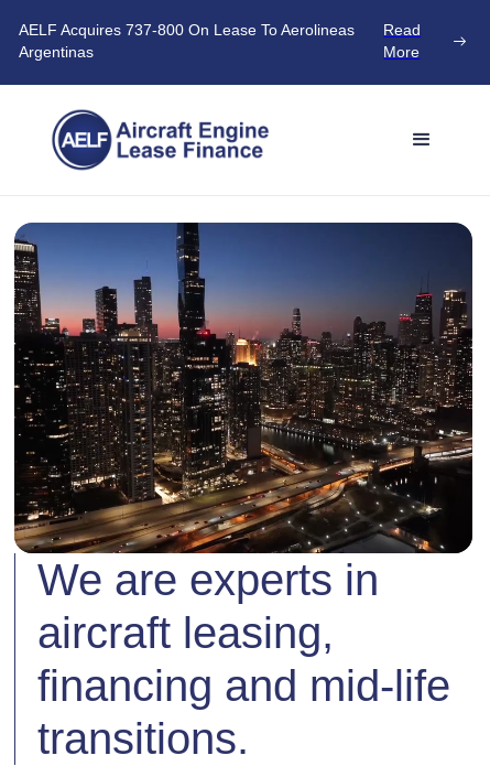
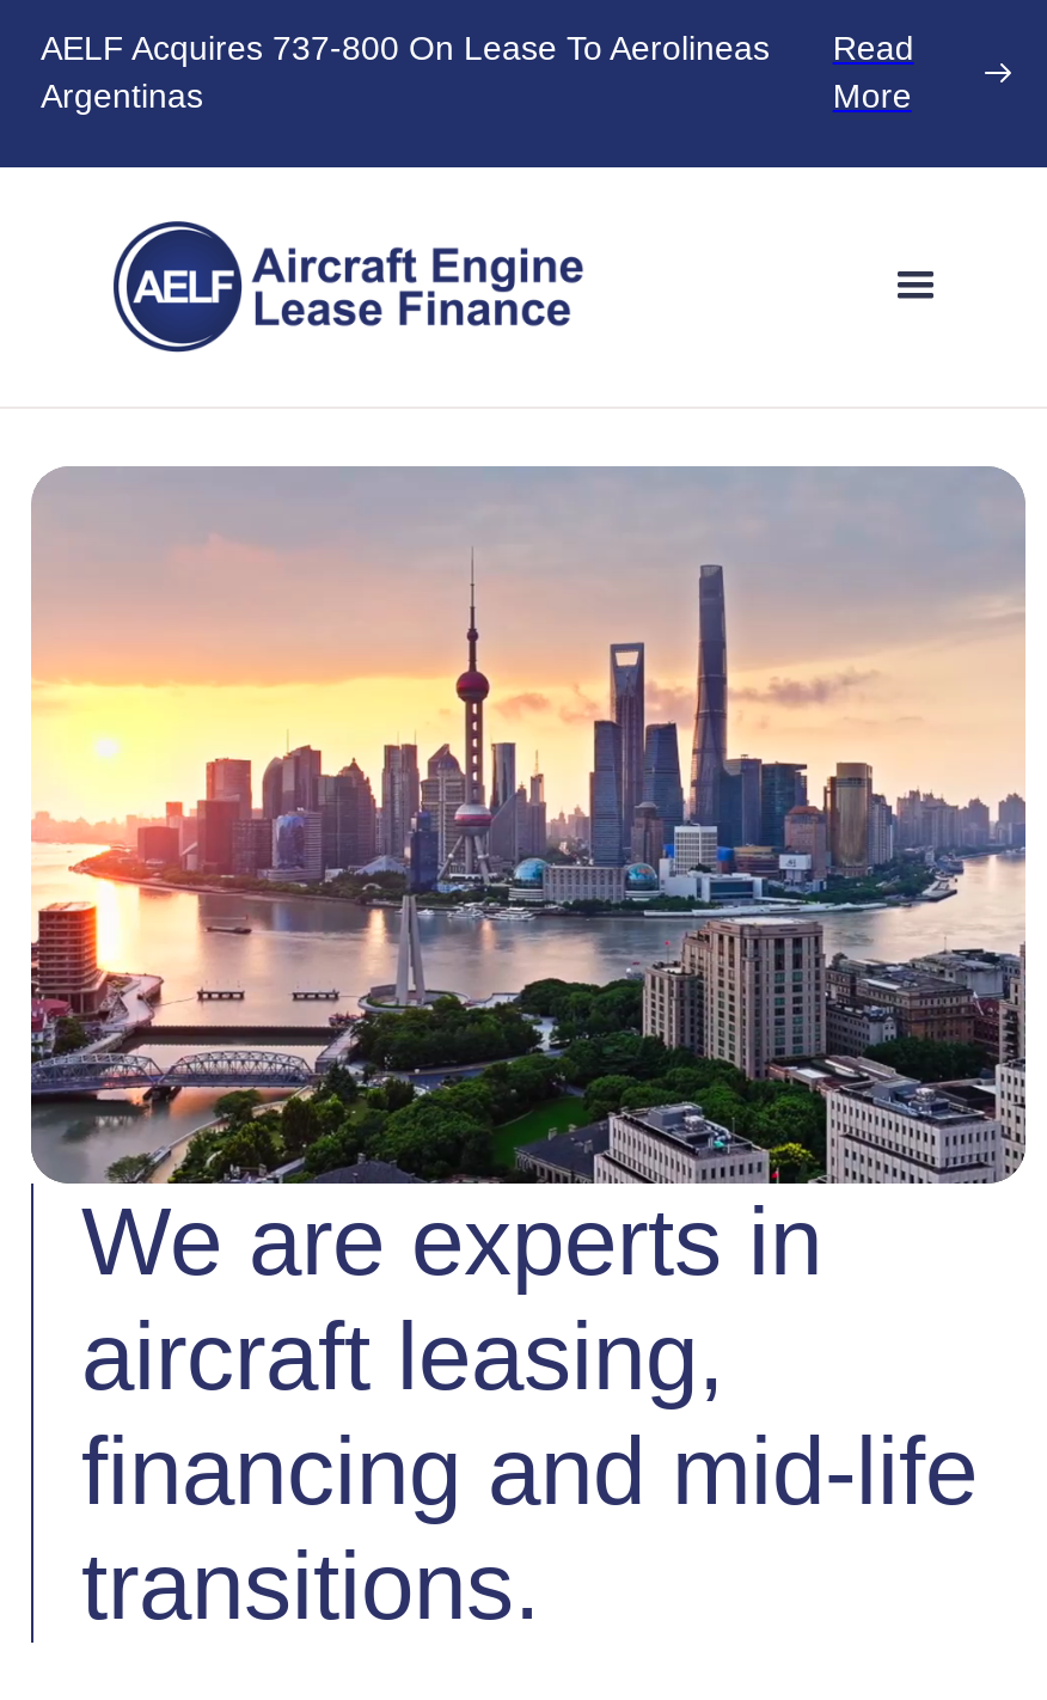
[13,223,473,553] [image] -> [29,469,1028,1186] [image]

